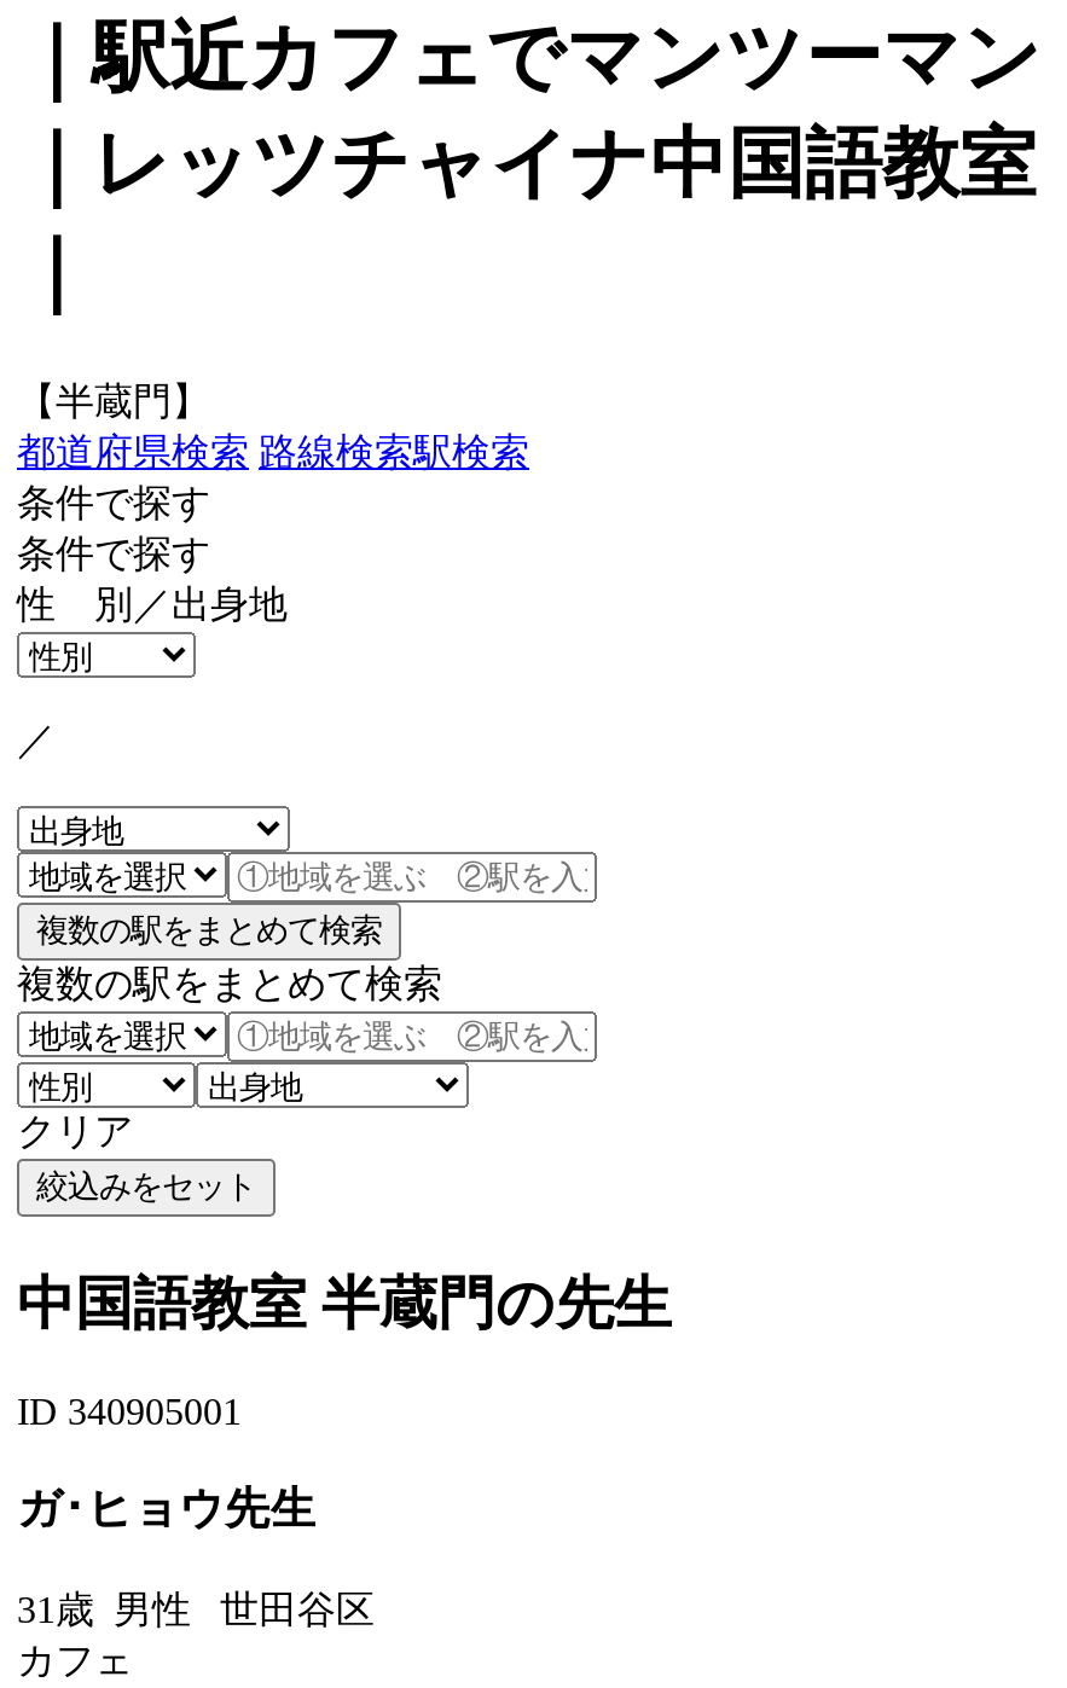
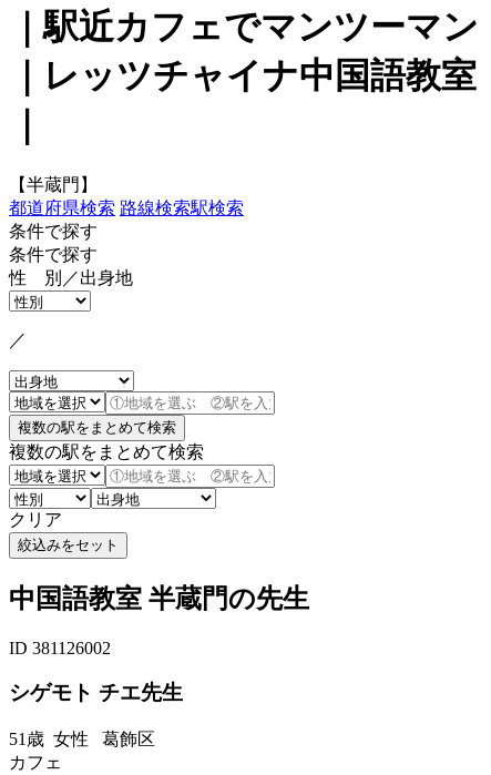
[17,1390,242,1431] ID 340905001 -> [9,638,111,657] ID 381126002
[17,1484,317,1534] ガ･ヒョウ先生 -> [9,681,183,704] シゲモト チエ先生
[17,1589,375,1630] 31歳男性世田谷区 -> [9,730,155,749] 51歳女性葛飾区

